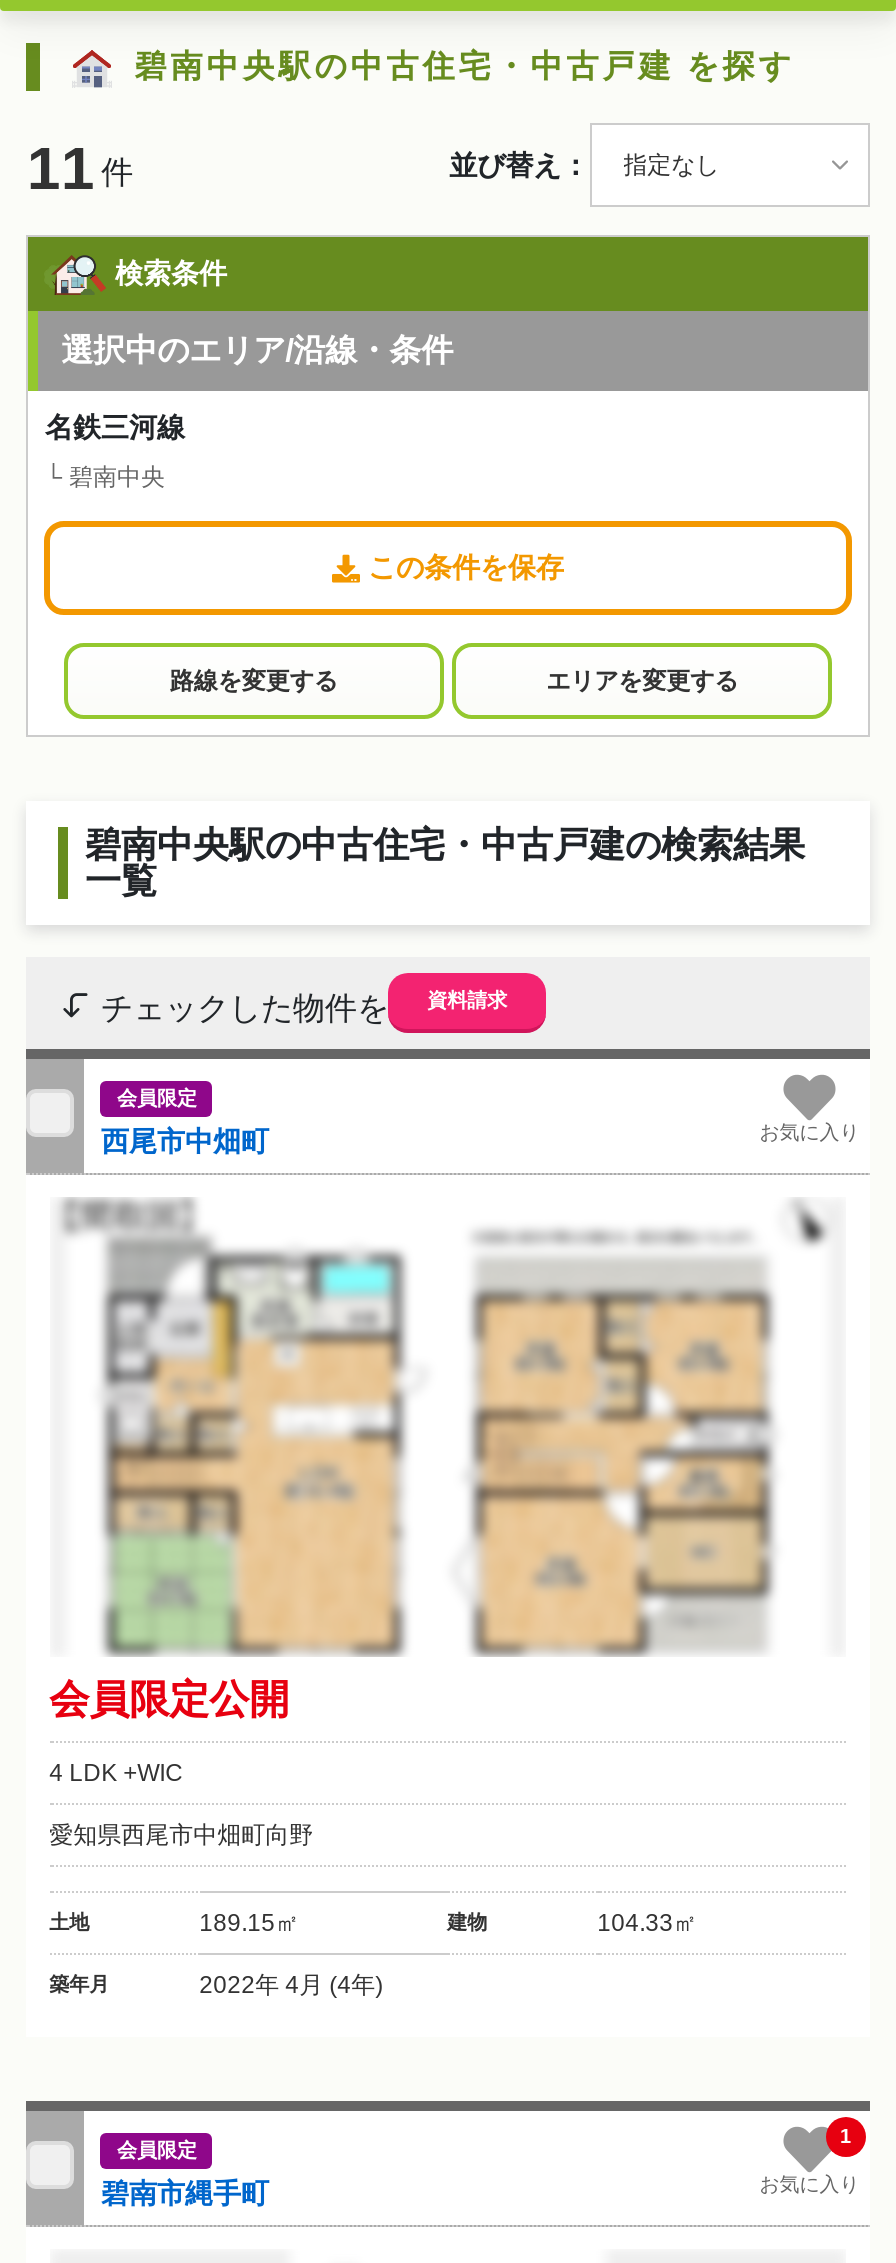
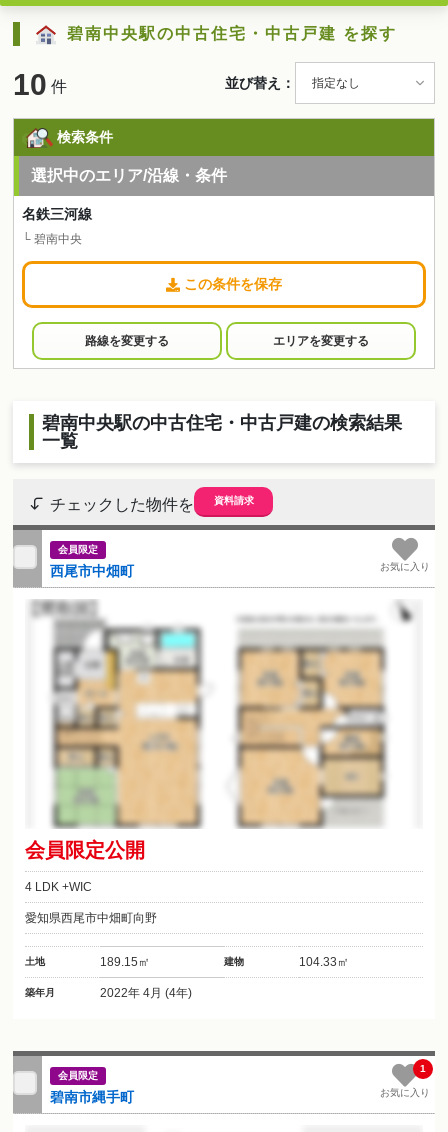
[27,135,133,201] 11 件 -> [13,68,67,101] 10 件

